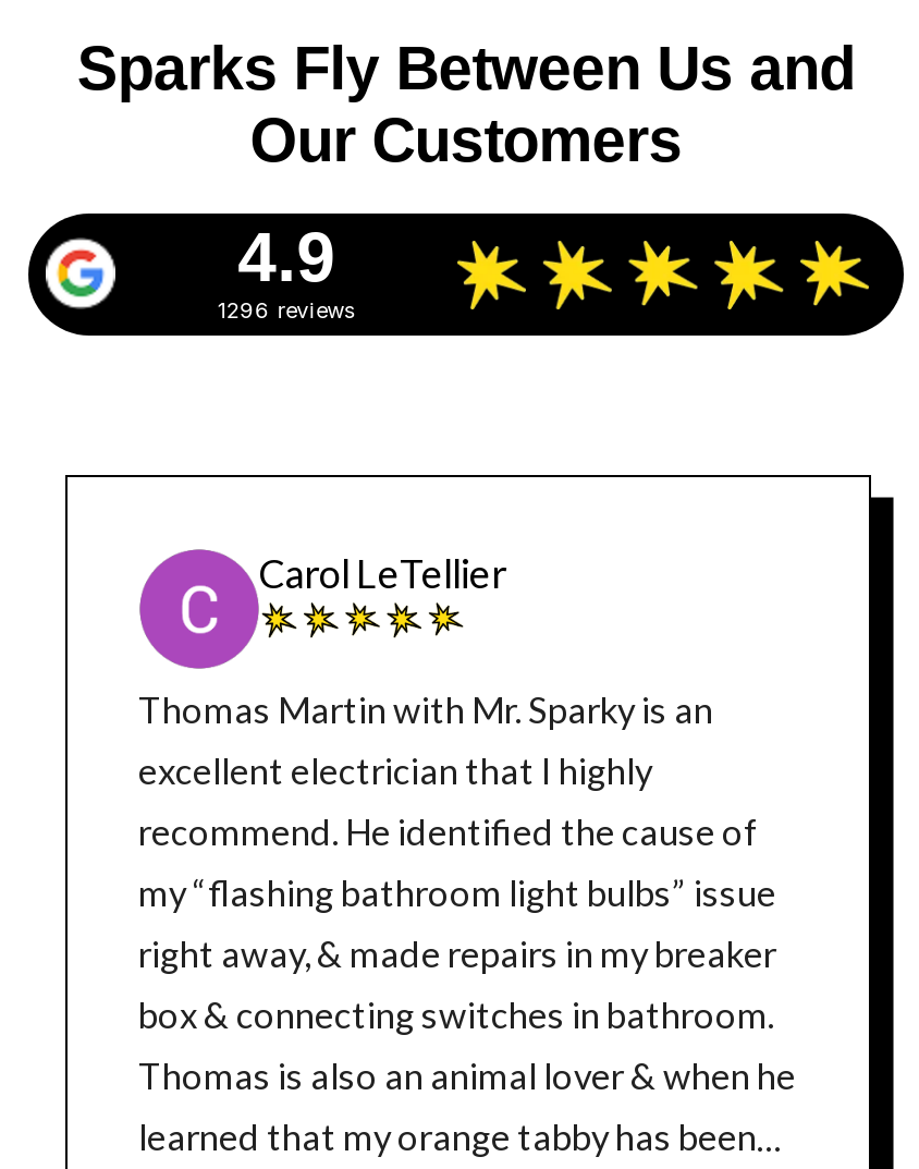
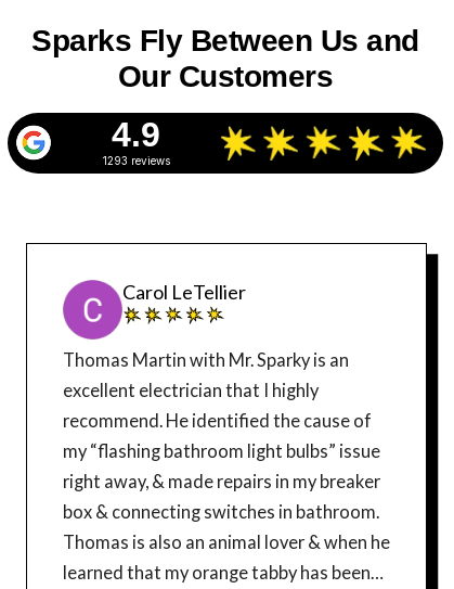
[218,296,355,322] 1296 reviews -> [103,154,170,167] 1293 reviews

